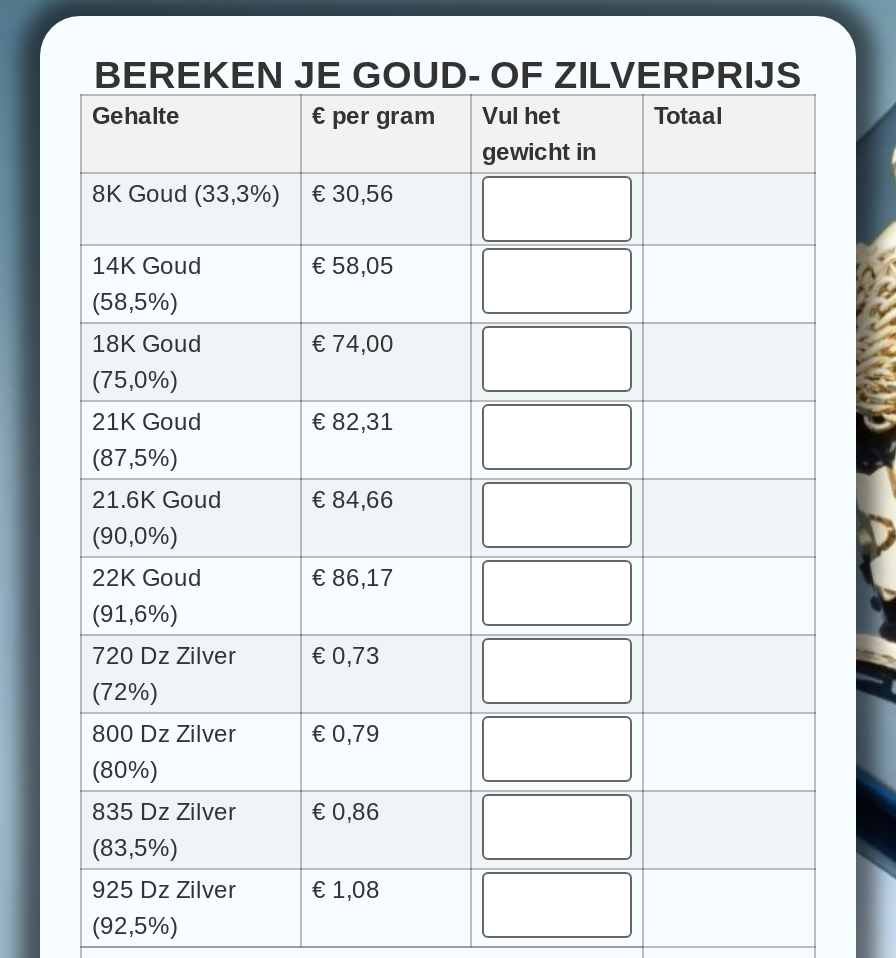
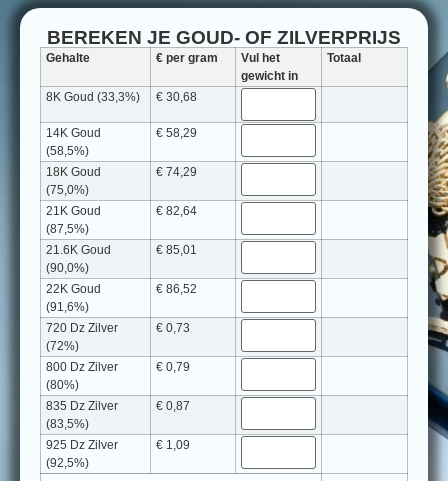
[92,180,394,208] 8K Goud (33,3%) €30,56 -> [46,90,197,104] 8K Goud (33,3%) €30,68
[312,252,394,280] €58,05 -> [156,126,197,140] €58,29
[312,330,394,358] €74,00 -> [156,165,197,179] €74,29
[312,408,394,436] €82,31 -> [156,204,197,218] €82,64
[312,486,394,514] €84,66 -> [156,243,197,257] €85,01
[312,564,394,592] €86,17 -> [156,282,197,296] €86,52
[312,798,380,826] €0,86 -> [156,399,190,413] €0,87
[312,876,380,904] €1,08 -> [156,438,190,452] €1,09

